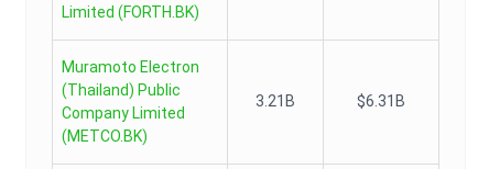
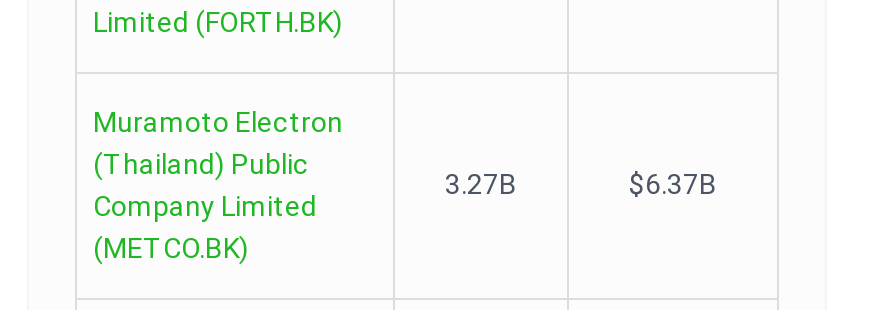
[256,92,405,110] 3.21B | $6.31B -> [445,168,717,200] 3.27B | $6.37B

